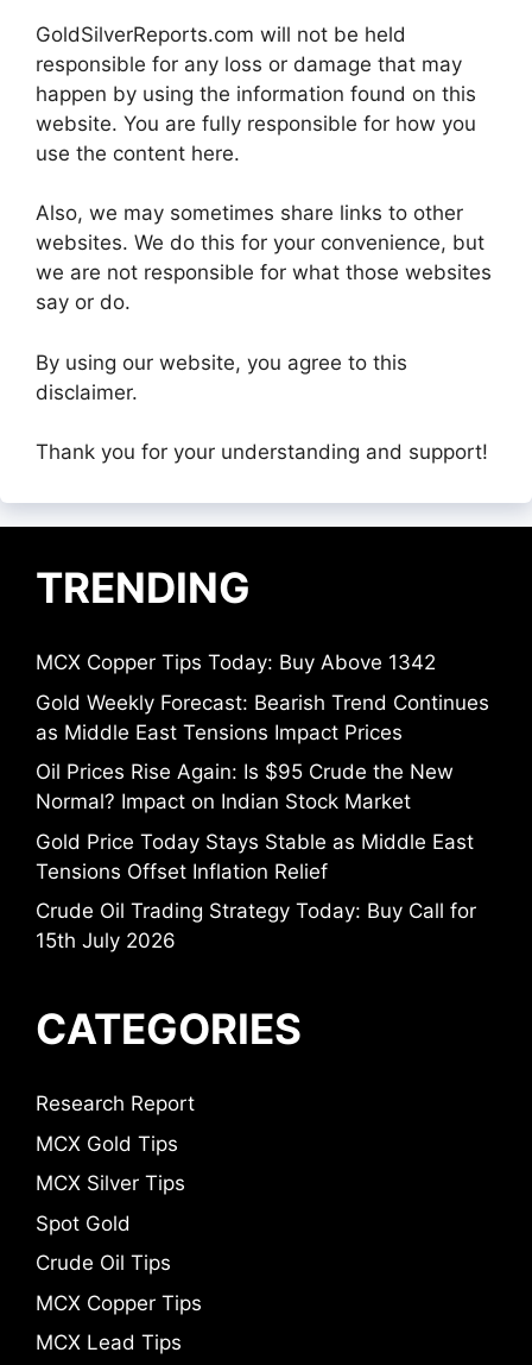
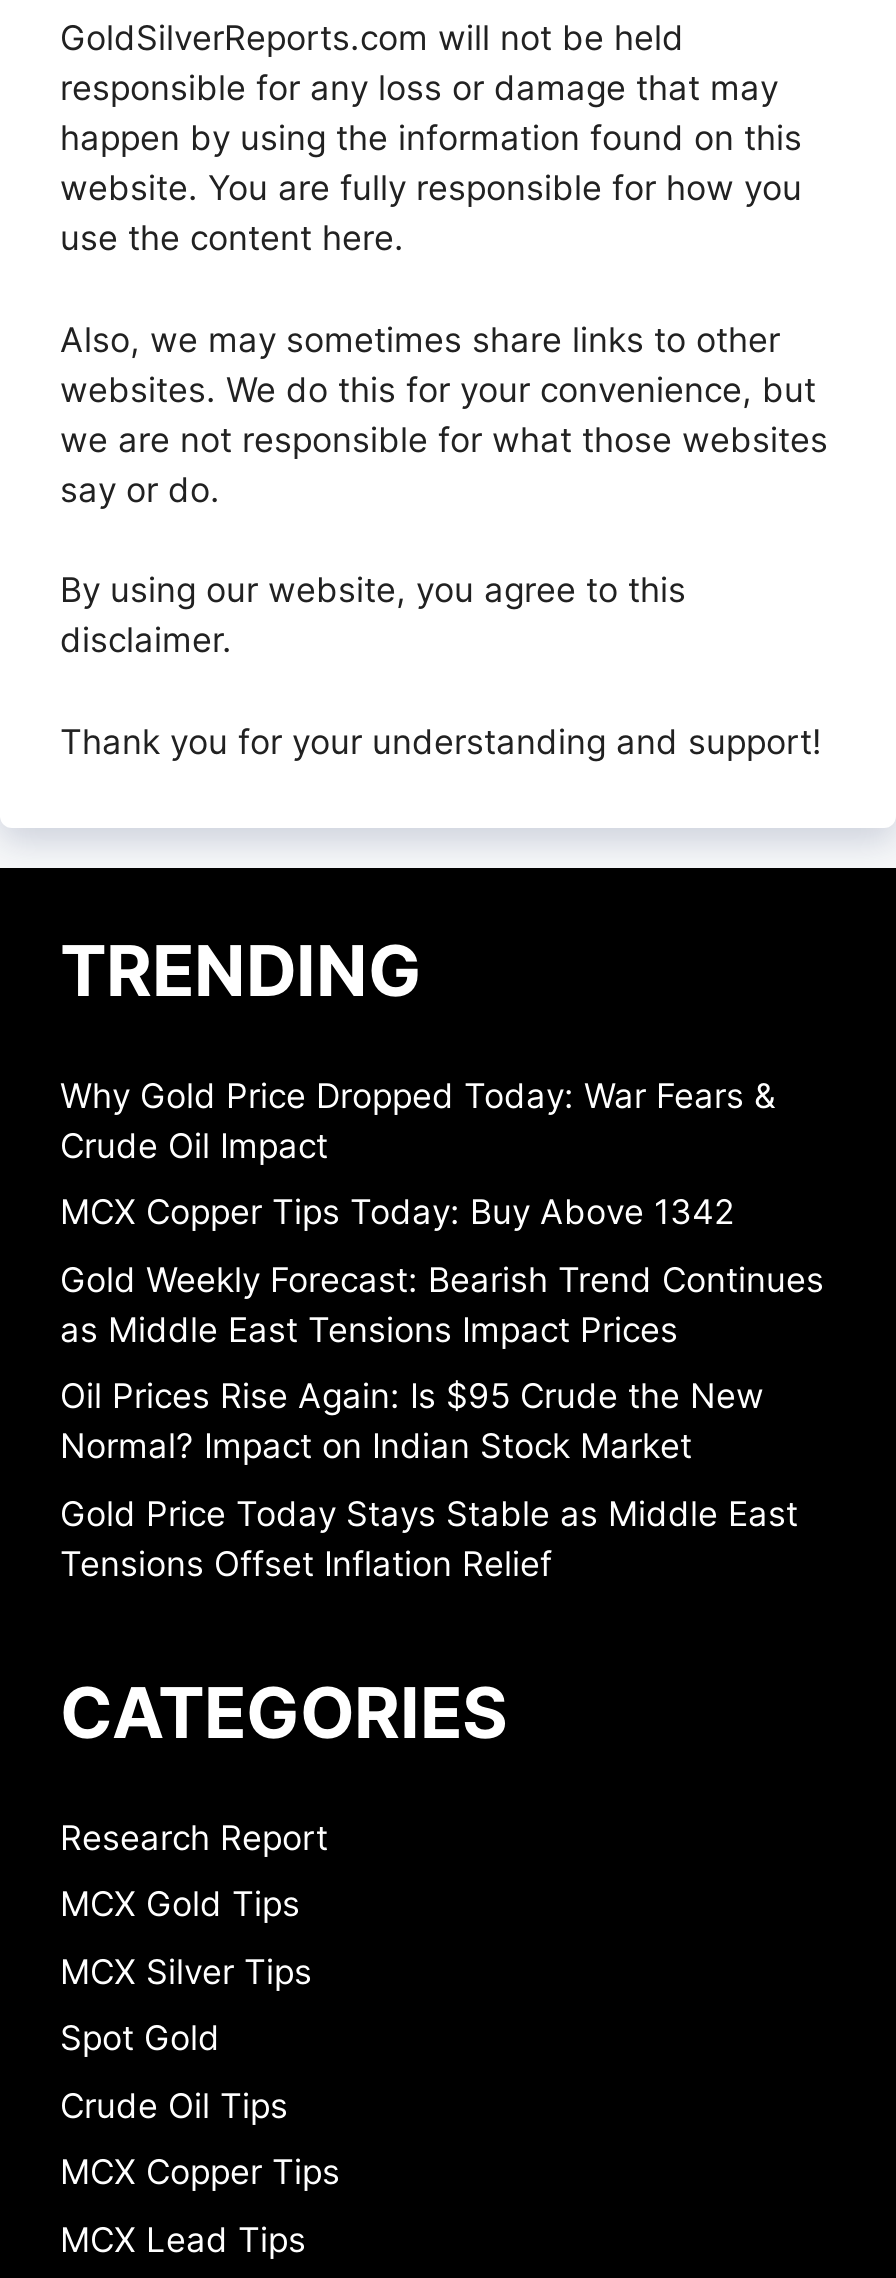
none -> [60,1075,776,1165] Why Gold Price Dropped Today: War Fears & | Crude Oil Impact
moved [36,651,489,883] -> [60,1192,824,1583]: MCX Copper Tips Today: Buy Above 1342 | Gold Weekly Forecast: Bearish Trend Continues | as Middle East Tensions Impact Prices | Oil Prices Rise Again: Is $95 Crude the New | Normal? Impact on Indian Stock Market | Gold Price Today Stays Stable as Middle East | Tensions Offset Inflation Relief
[36,899,476,953] Crude Oil Trading Strategy Today: Buy Call for | 15th July 2026 -> none

